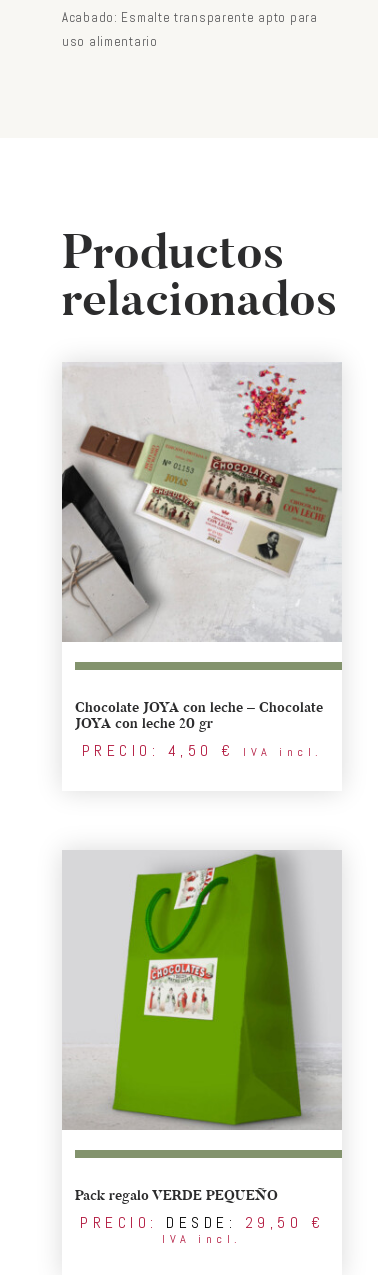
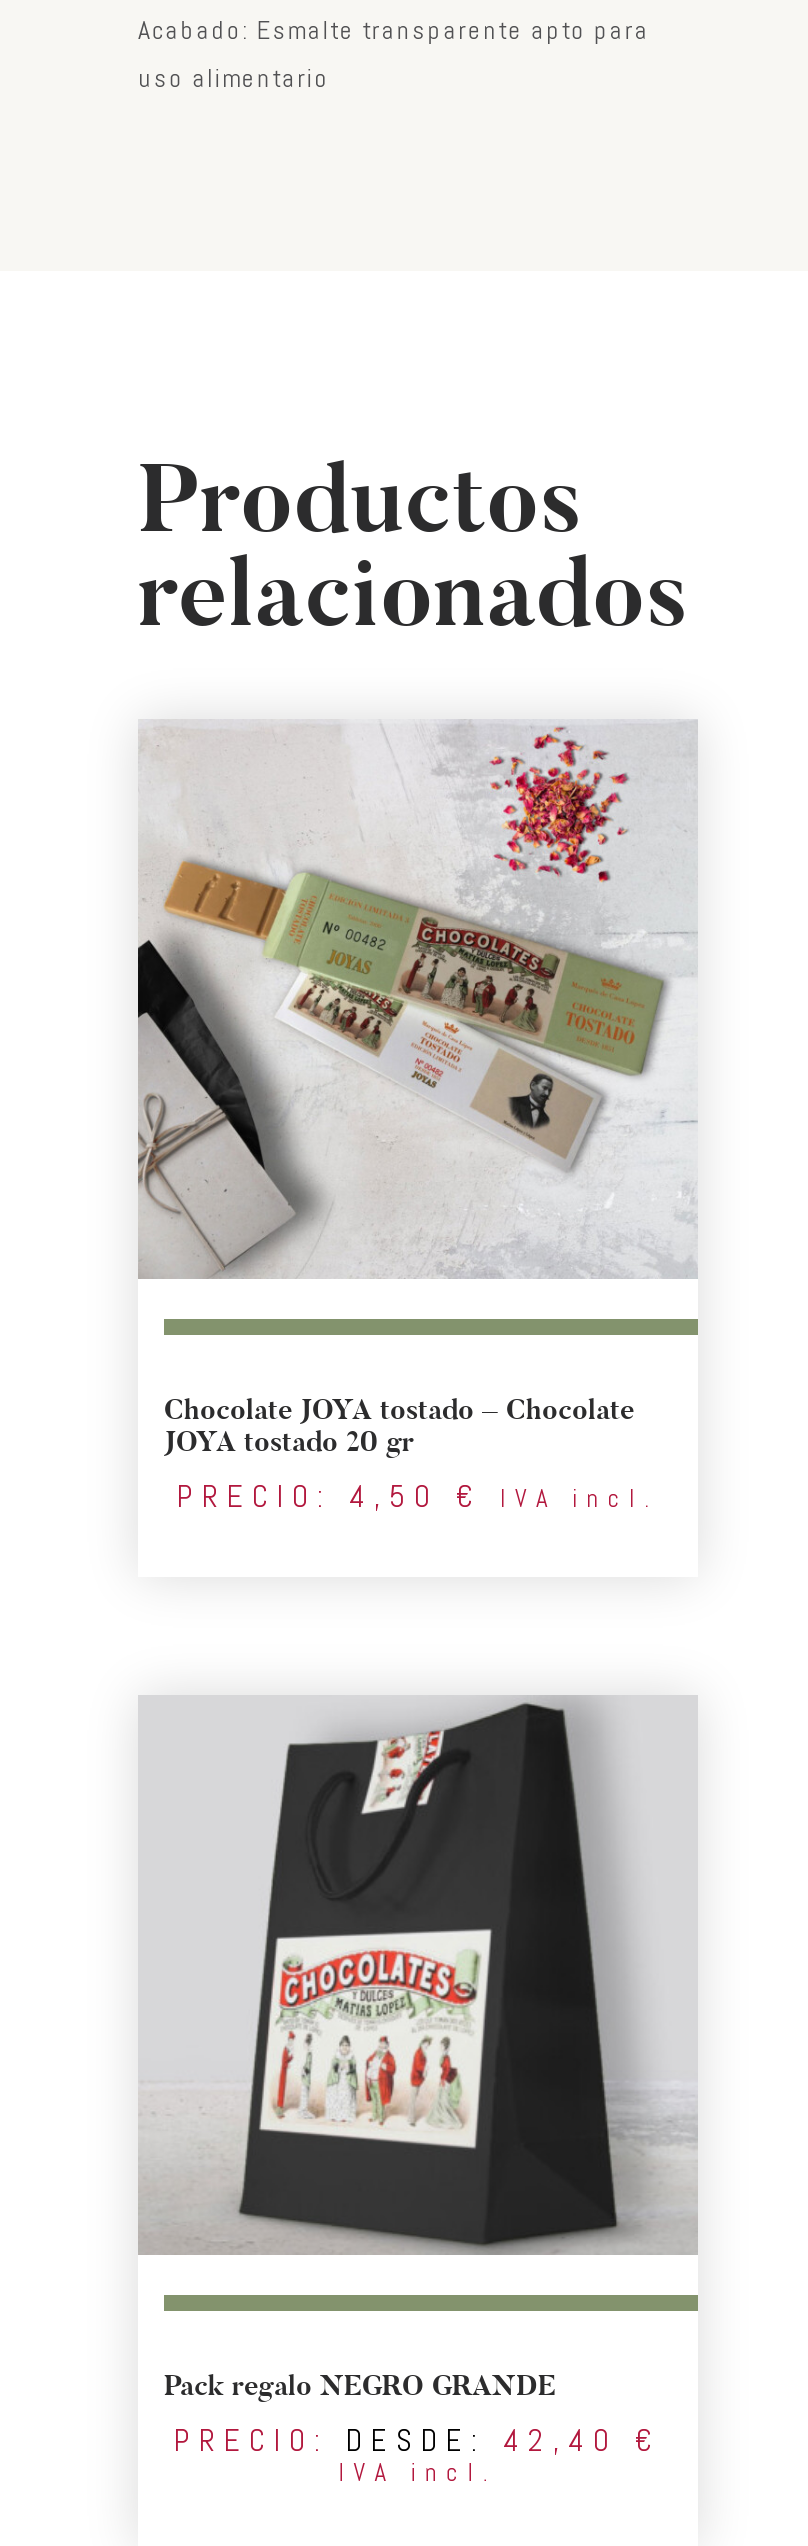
[63,380,338,628] [image] -> [138,831,688,1269] [image]
[75,698,323,733] Chocolate JOYA con leche – Chocolate | JOYA con leche 20 gr -> [164,1391,634,1461] Chocolate JOYA tostado – Chocolate | JOYA tostado 20 gr
[113,854,301,1125] [image] -> [238,1703,616,2245] [image]
[75,1186,278,1205] Pack regalo VERDE PEQUEÑO -> [164,2366,556,2404] Pack regalo NEGRO GRANDE
[80,1213,324,1233] PRECIO: DESDE: 29,50 € -> [174,2420,662,2460] PRECIO: DESDE: 42,40 €

